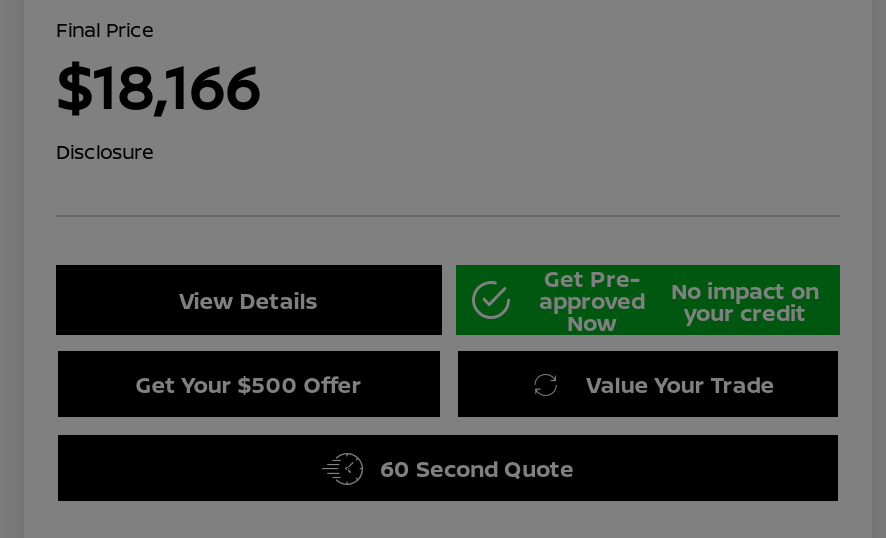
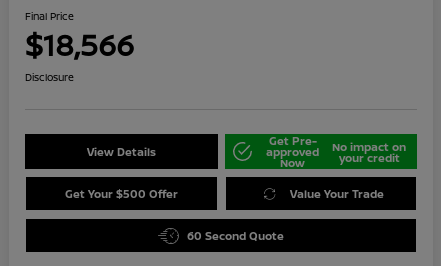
[56,45,260,127] $18,166 -> [25,24,134,65] $18,566

